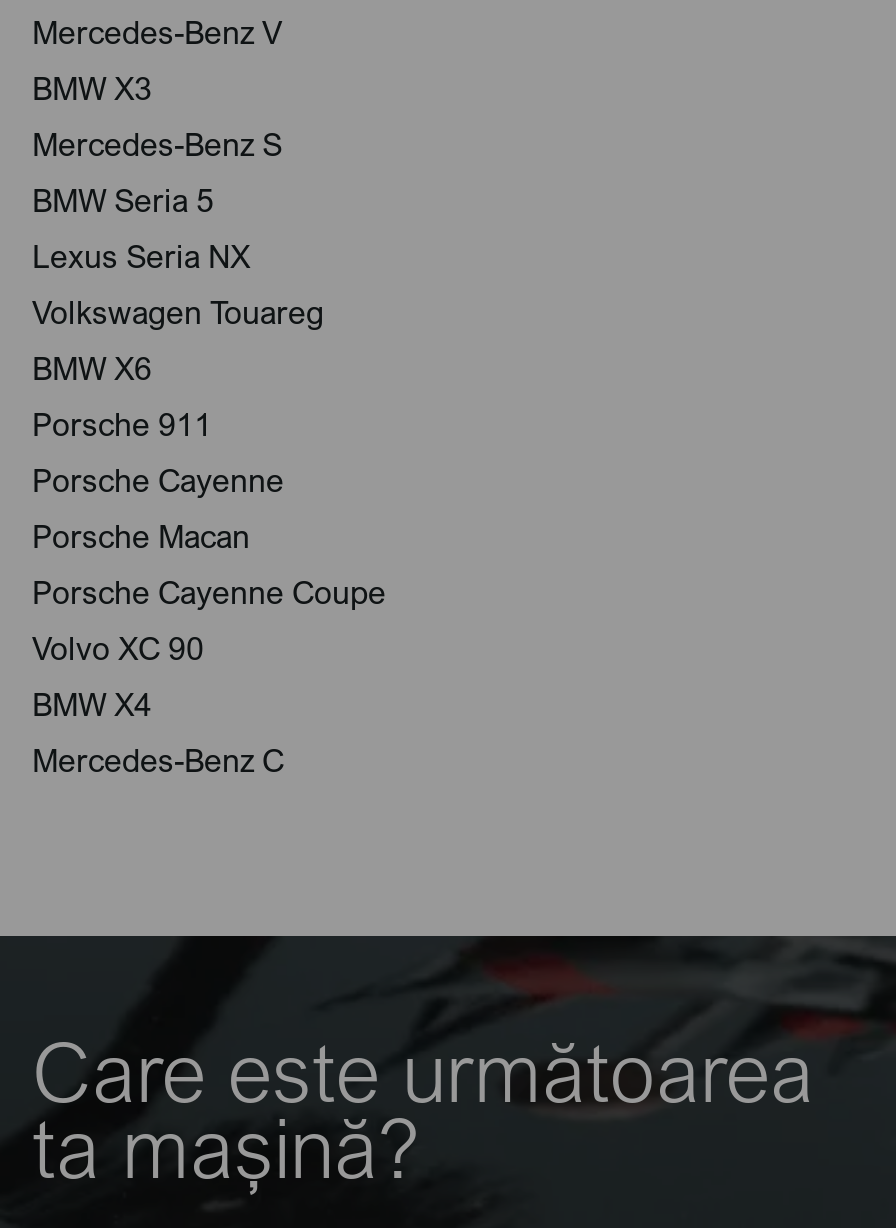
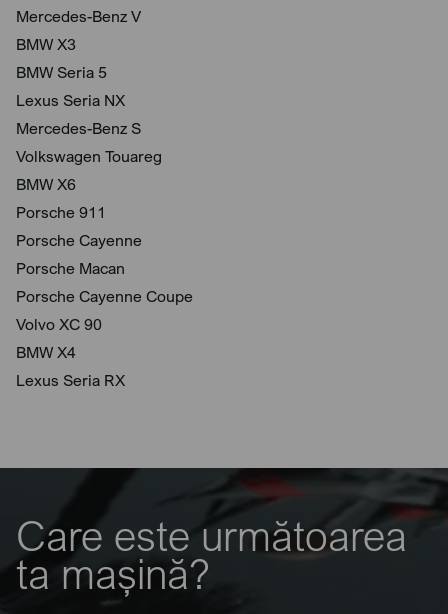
moved [32,124,282,164] -> [16,118,141,138]: Mercedes-Benz S
moved [32,180,250,276] -> [16,62,125,110]: BMW Seria 5 | Lexus Seria NX
[32,740,284,780] Mercedes-Benz C -> [16,370,125,390] Lexus Seria RX

